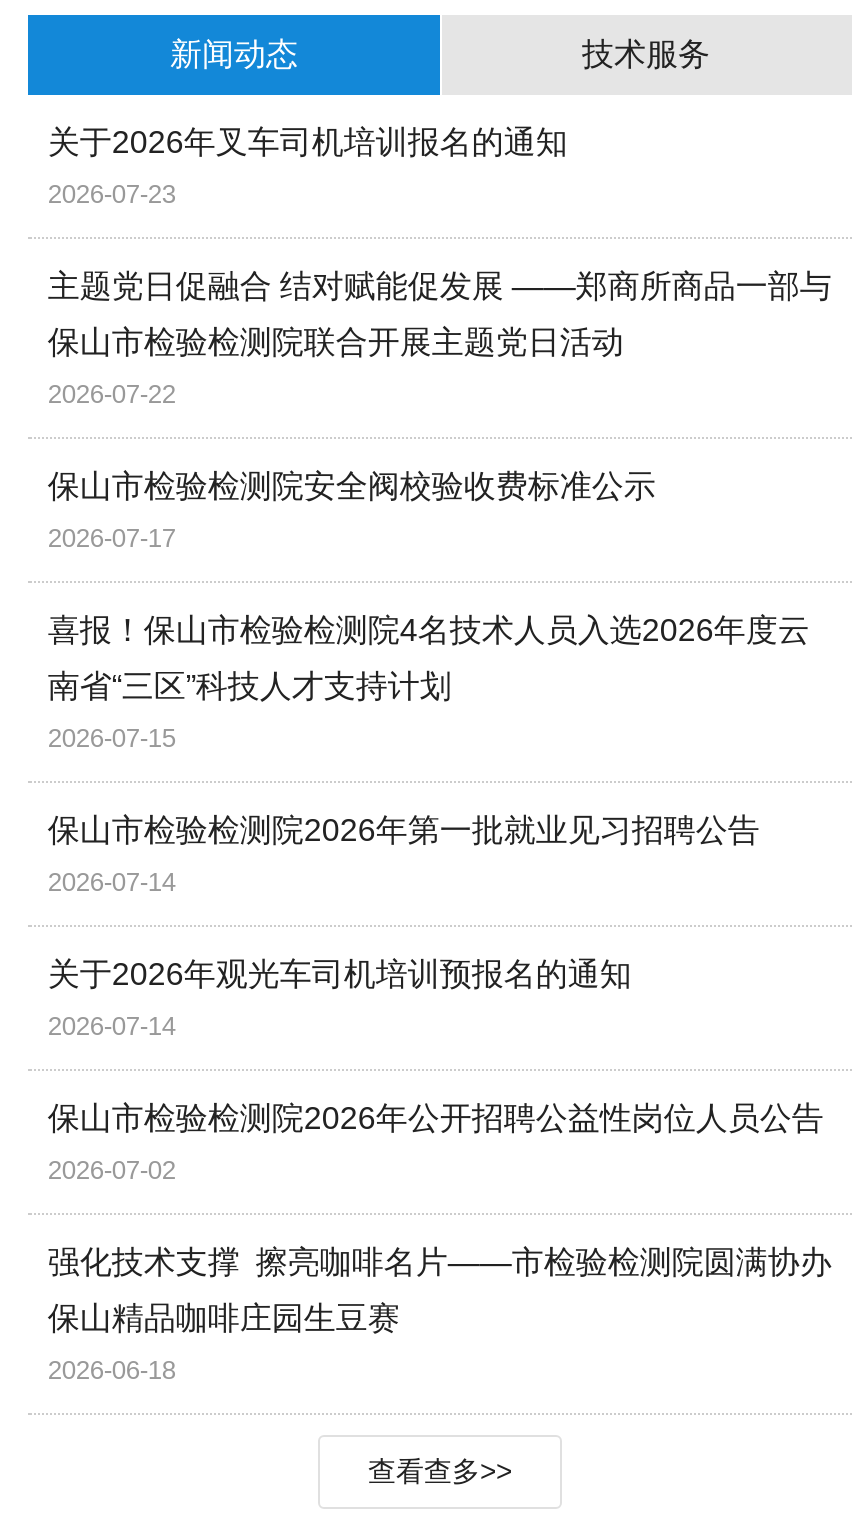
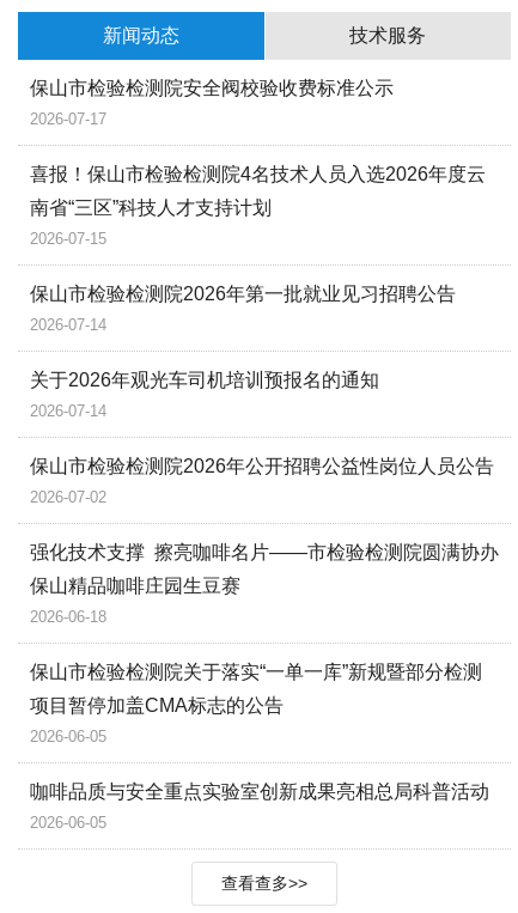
[48,124,832,408] 关于2026年叉车司机培训报名的通知 | 2026-07-23 | 主题党日促融合 结对赋能促发展 ——郑商所商品一部与 | 保山市检验检测院联合开展主题党日活动 | 2026-07-22 -> none
moved [48,468,832,1384] -> [30,77,499,625]: 保山市检验检测院安全阀校验收费标准公示 | 2026-07-17 | 喜报！保山市检验检测院4名技术人员入选2026年度云 | ... | 保山精品咖啡庄园生豆赛 | 2026-06-18
none -> [30,661,489,831] 保山市检验检测院关于落实“一单一库”新规暨部分检测 | 项目暂停加盖CMA标志的公告 | 2026-06-05 | 咖啡品质与安全重点实验室创新成果亮相总局科普活动 | 2026-06-05

